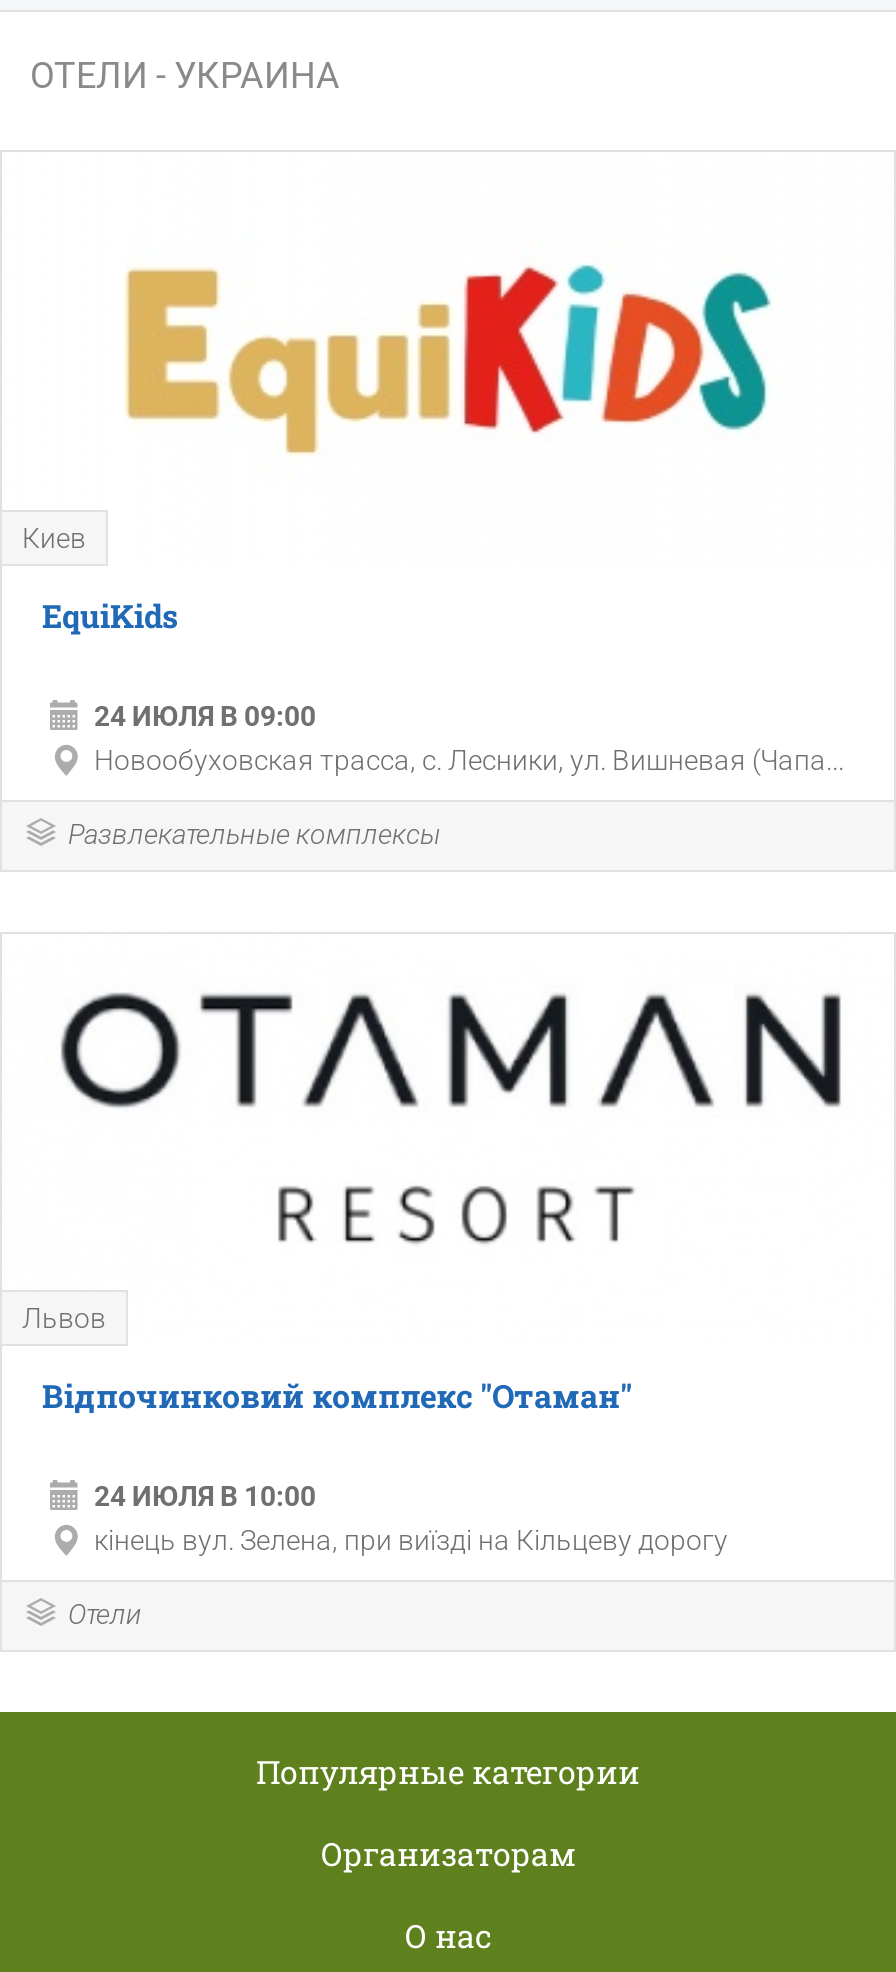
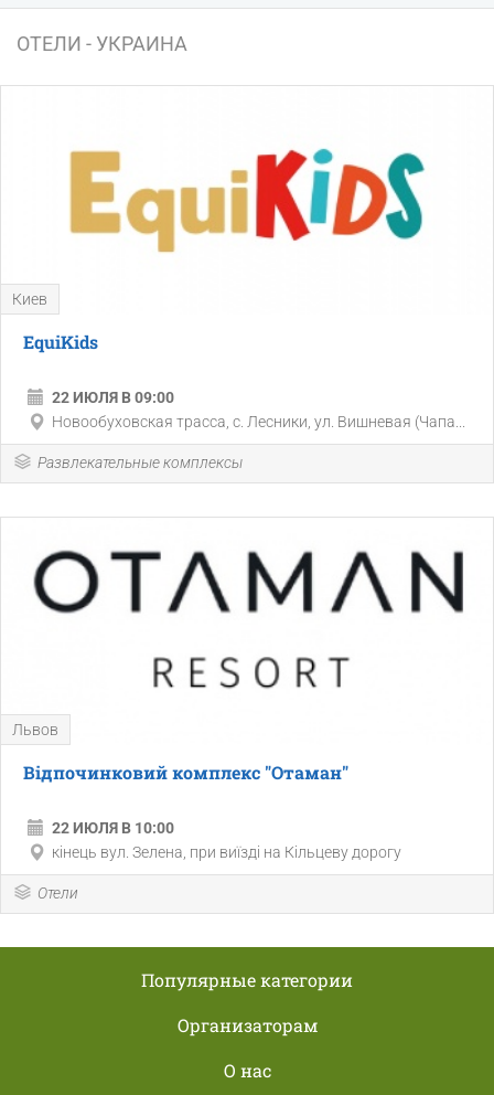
[94,700,316,732] 24 ИЮЛЯ В 09:00 -> [52,388,174,406] 22 ИЮЛЯ В 09:00
[94,1481,316,1513] 24 ИЮЛЯ В 10:00 -> [52,820,174,837] 22 ИЮЛЯ В 10:00

